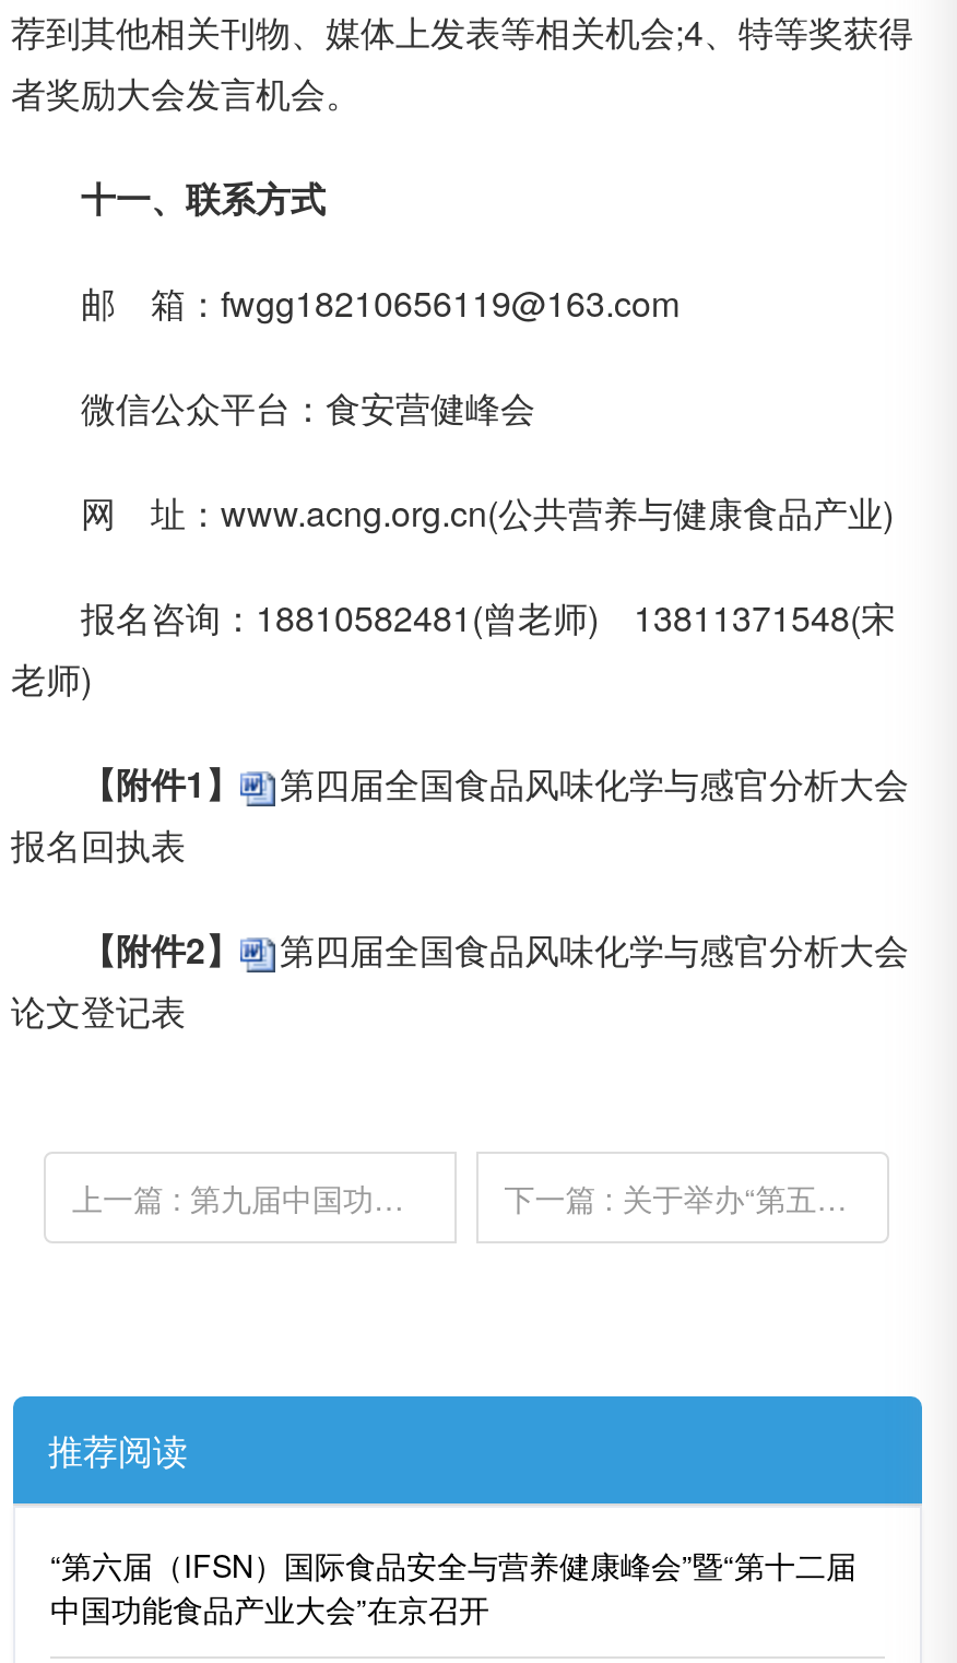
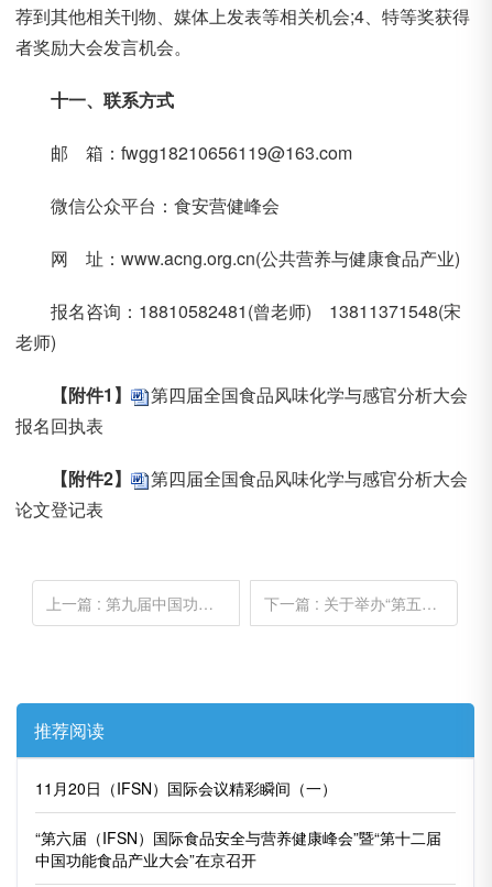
none -> [35,777,337,799] 11月20日（IFSN）国际会议精彩瞬间（一）

